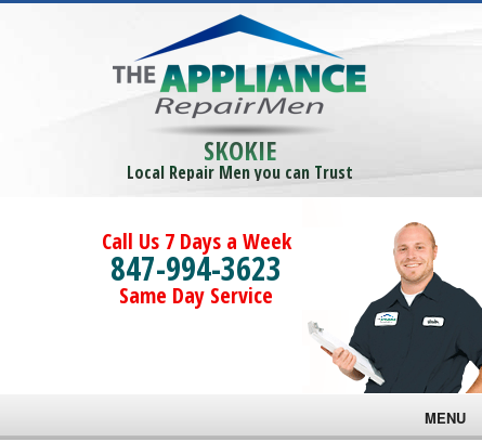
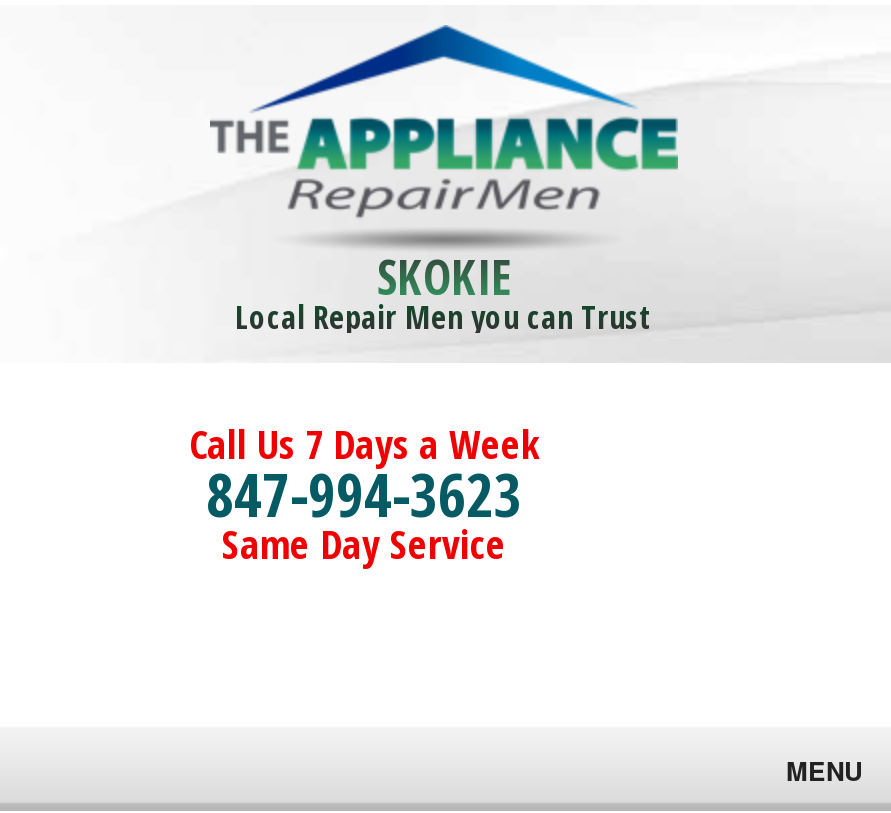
[309,221,479,394] [image] -> none

